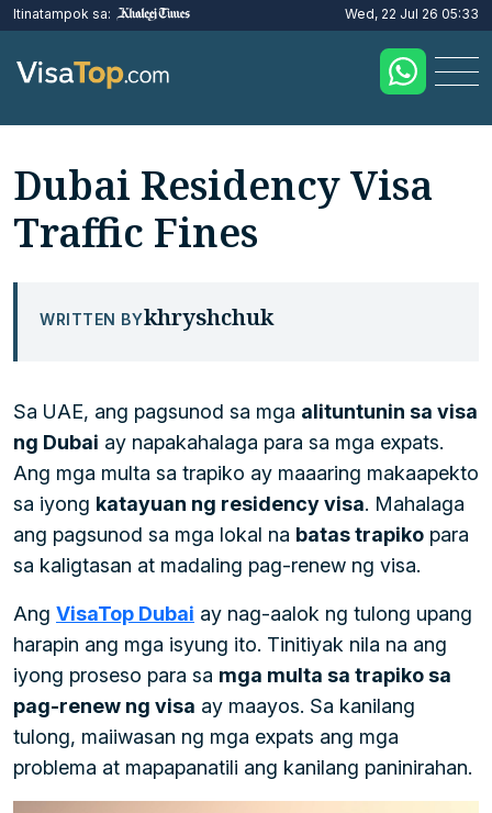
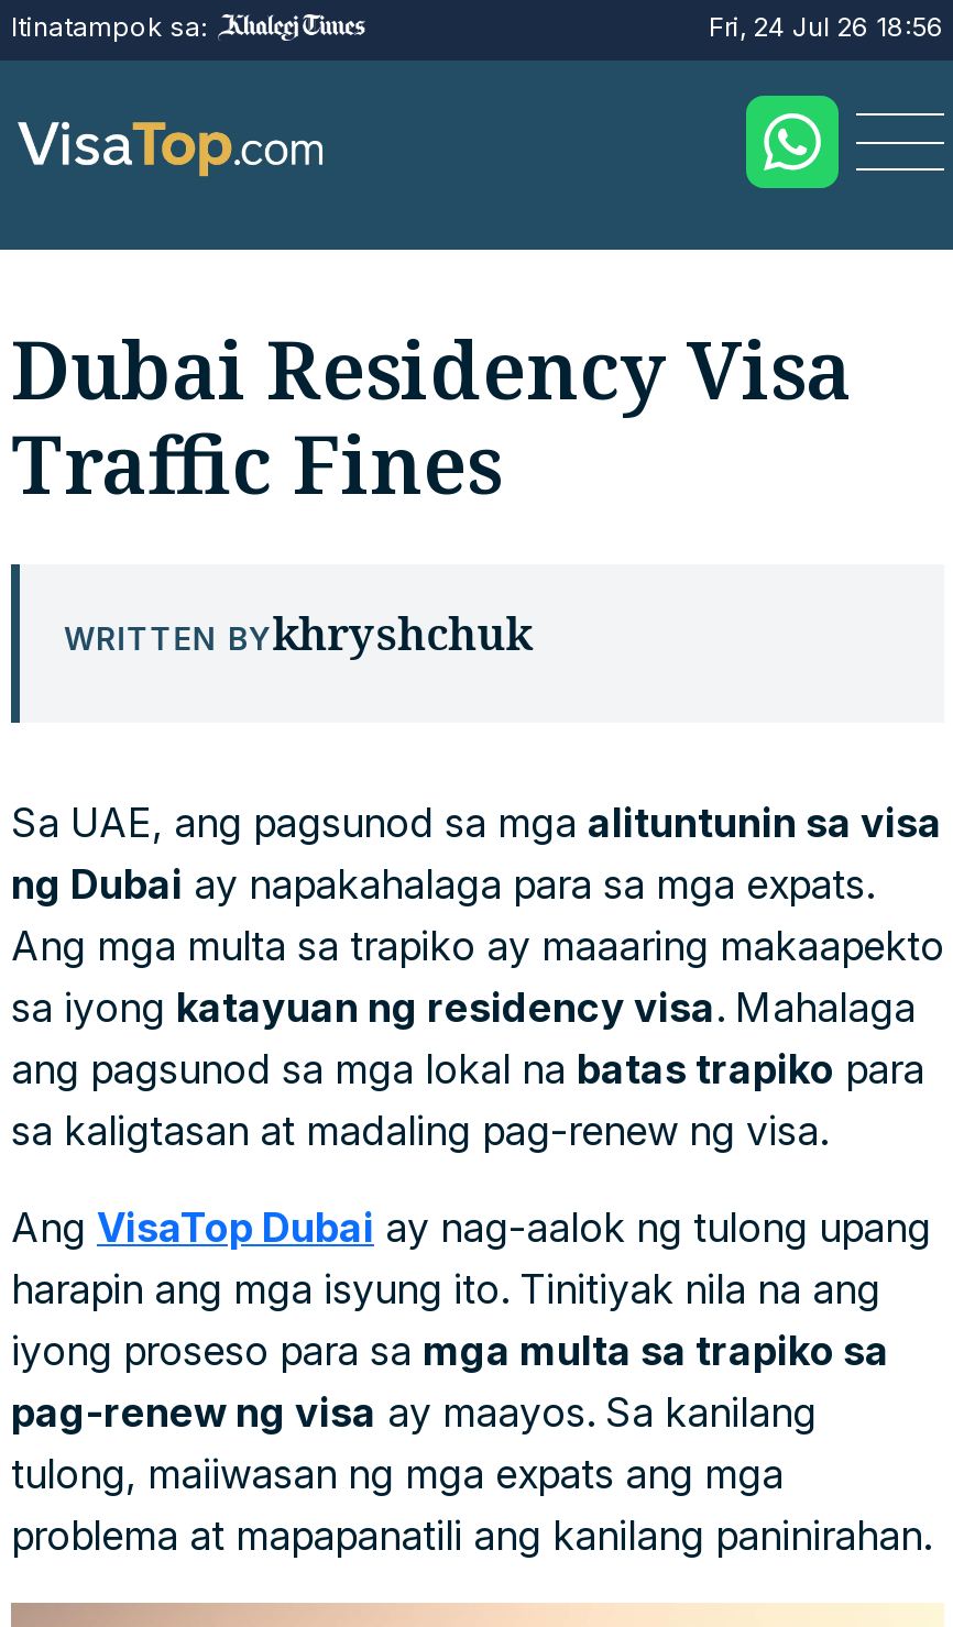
[345,5,479,22] Wed, 22 Jul 26 05:33 -> [709,10,944,43] Fri, 24 Jul 26 18:56

